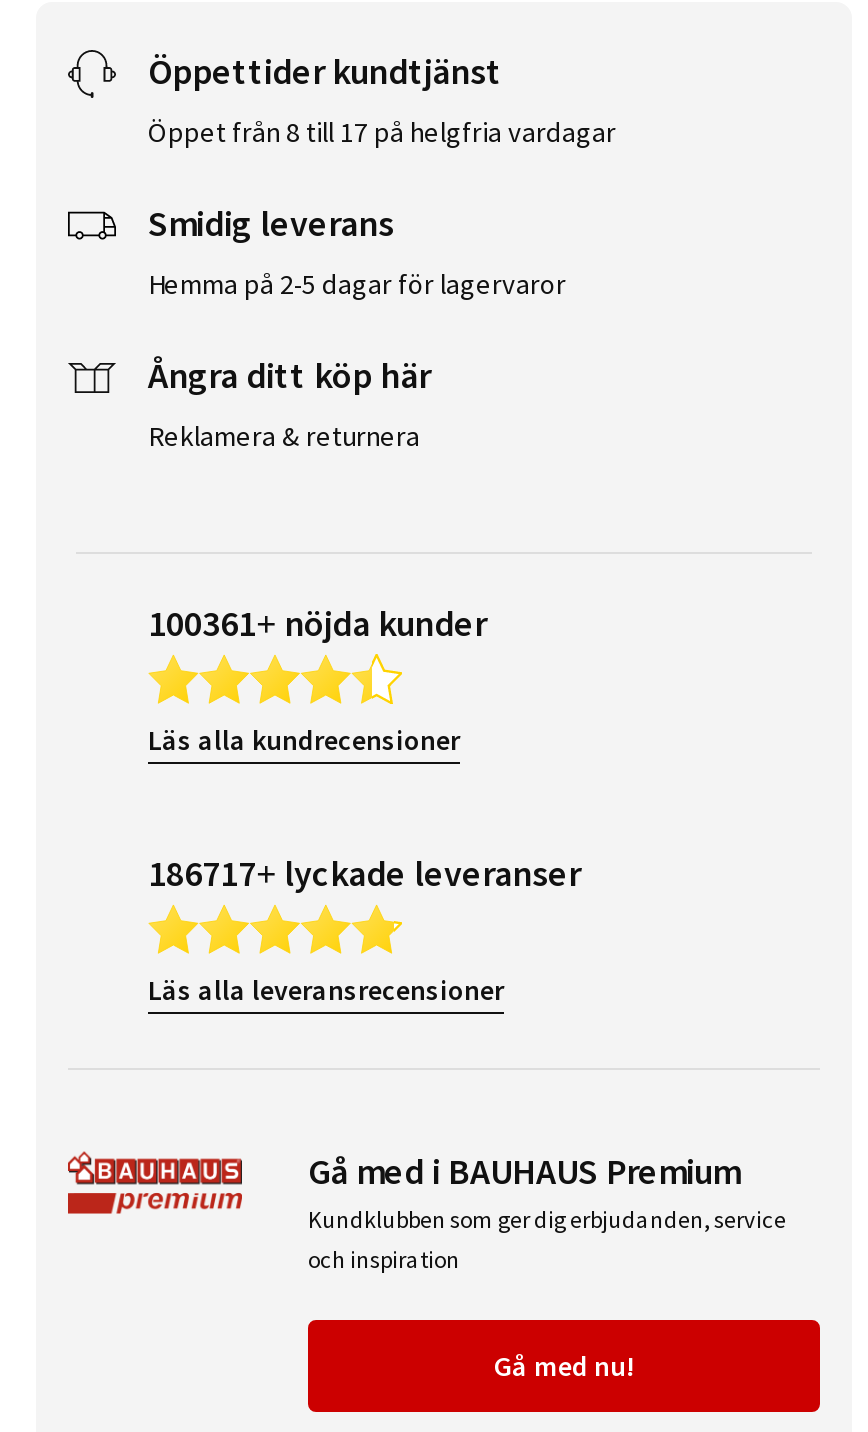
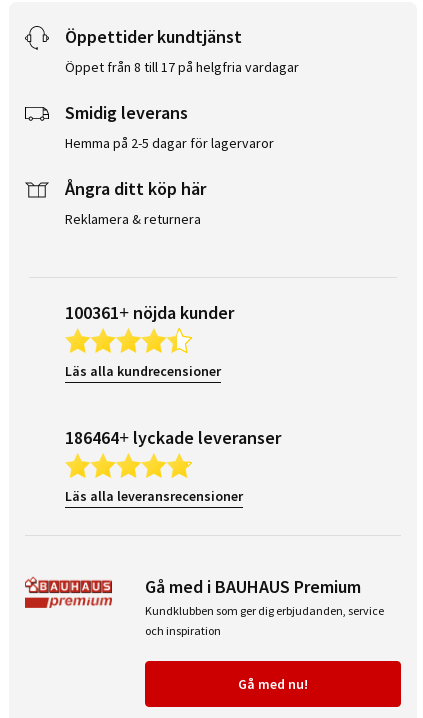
[148,850,580,896] 186717+ lyckade leveranser -> [65,426,281,449] 186464+ lyckade leveranser

